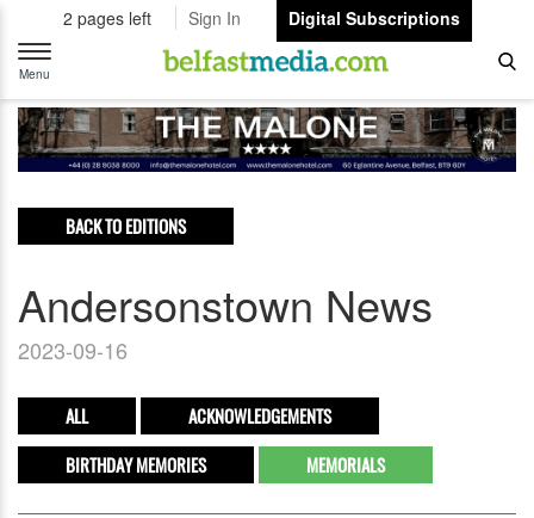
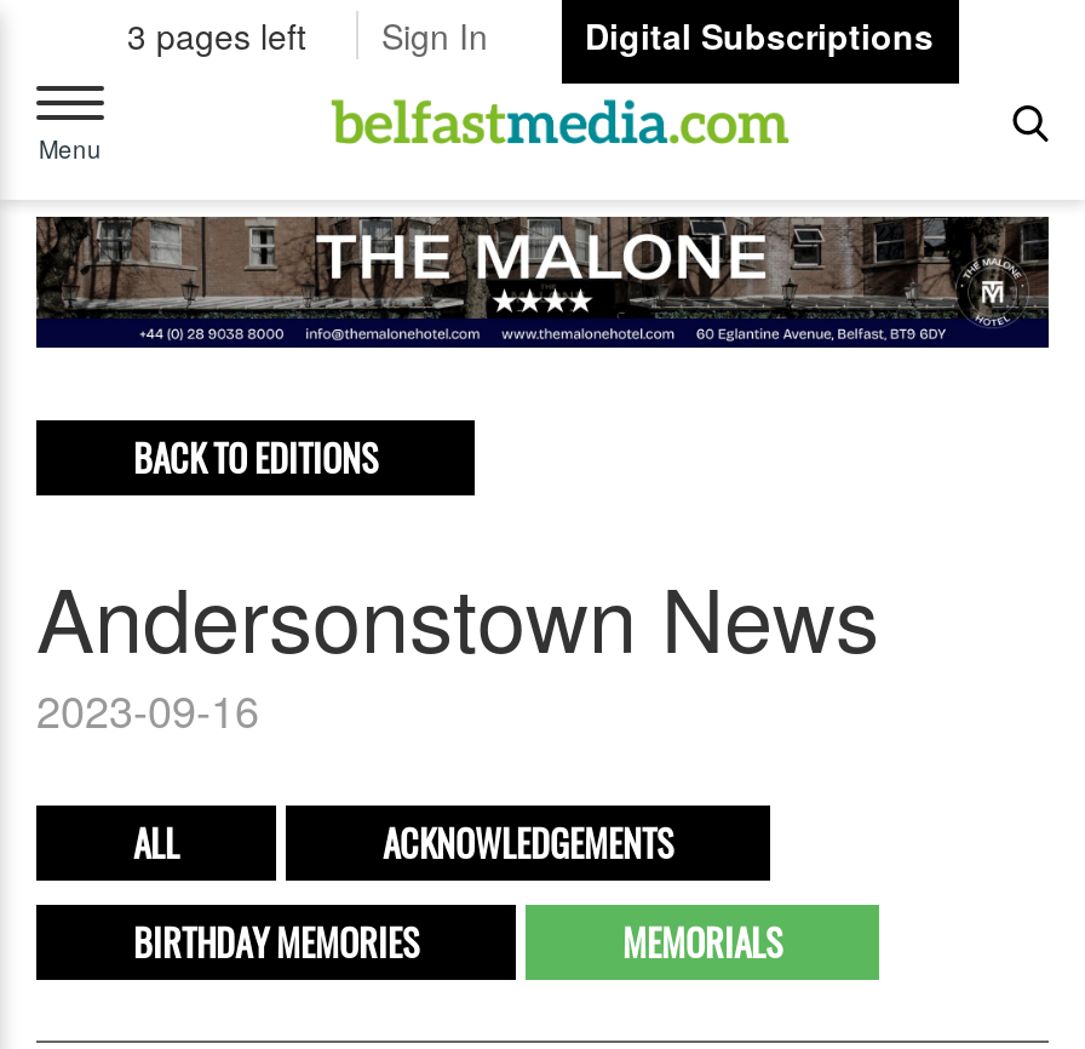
[63,6,460,30] 2 pages left Sign In Digital Subscriptions -> [127,11,934,59] 3 pages left Sign In Digital Subscriptions

